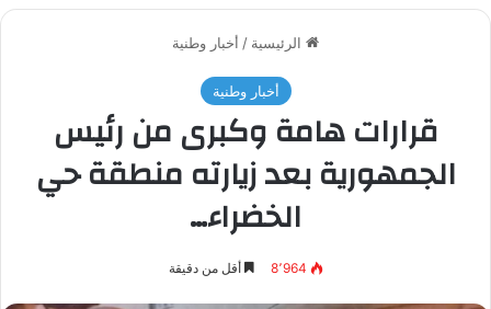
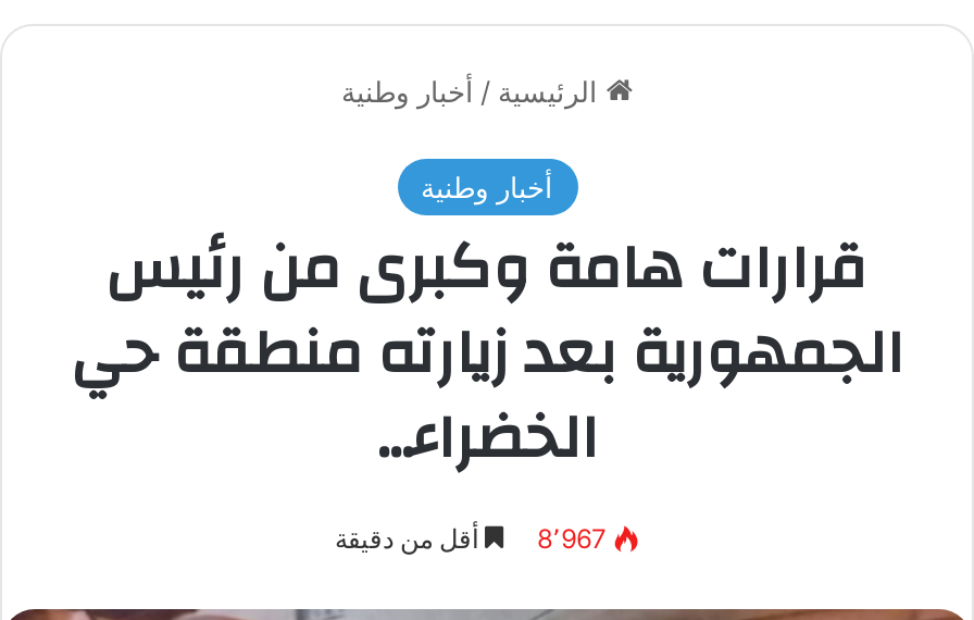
[270,260,306,276] 8٬964 -> [537,522,607,555] 8٬967

